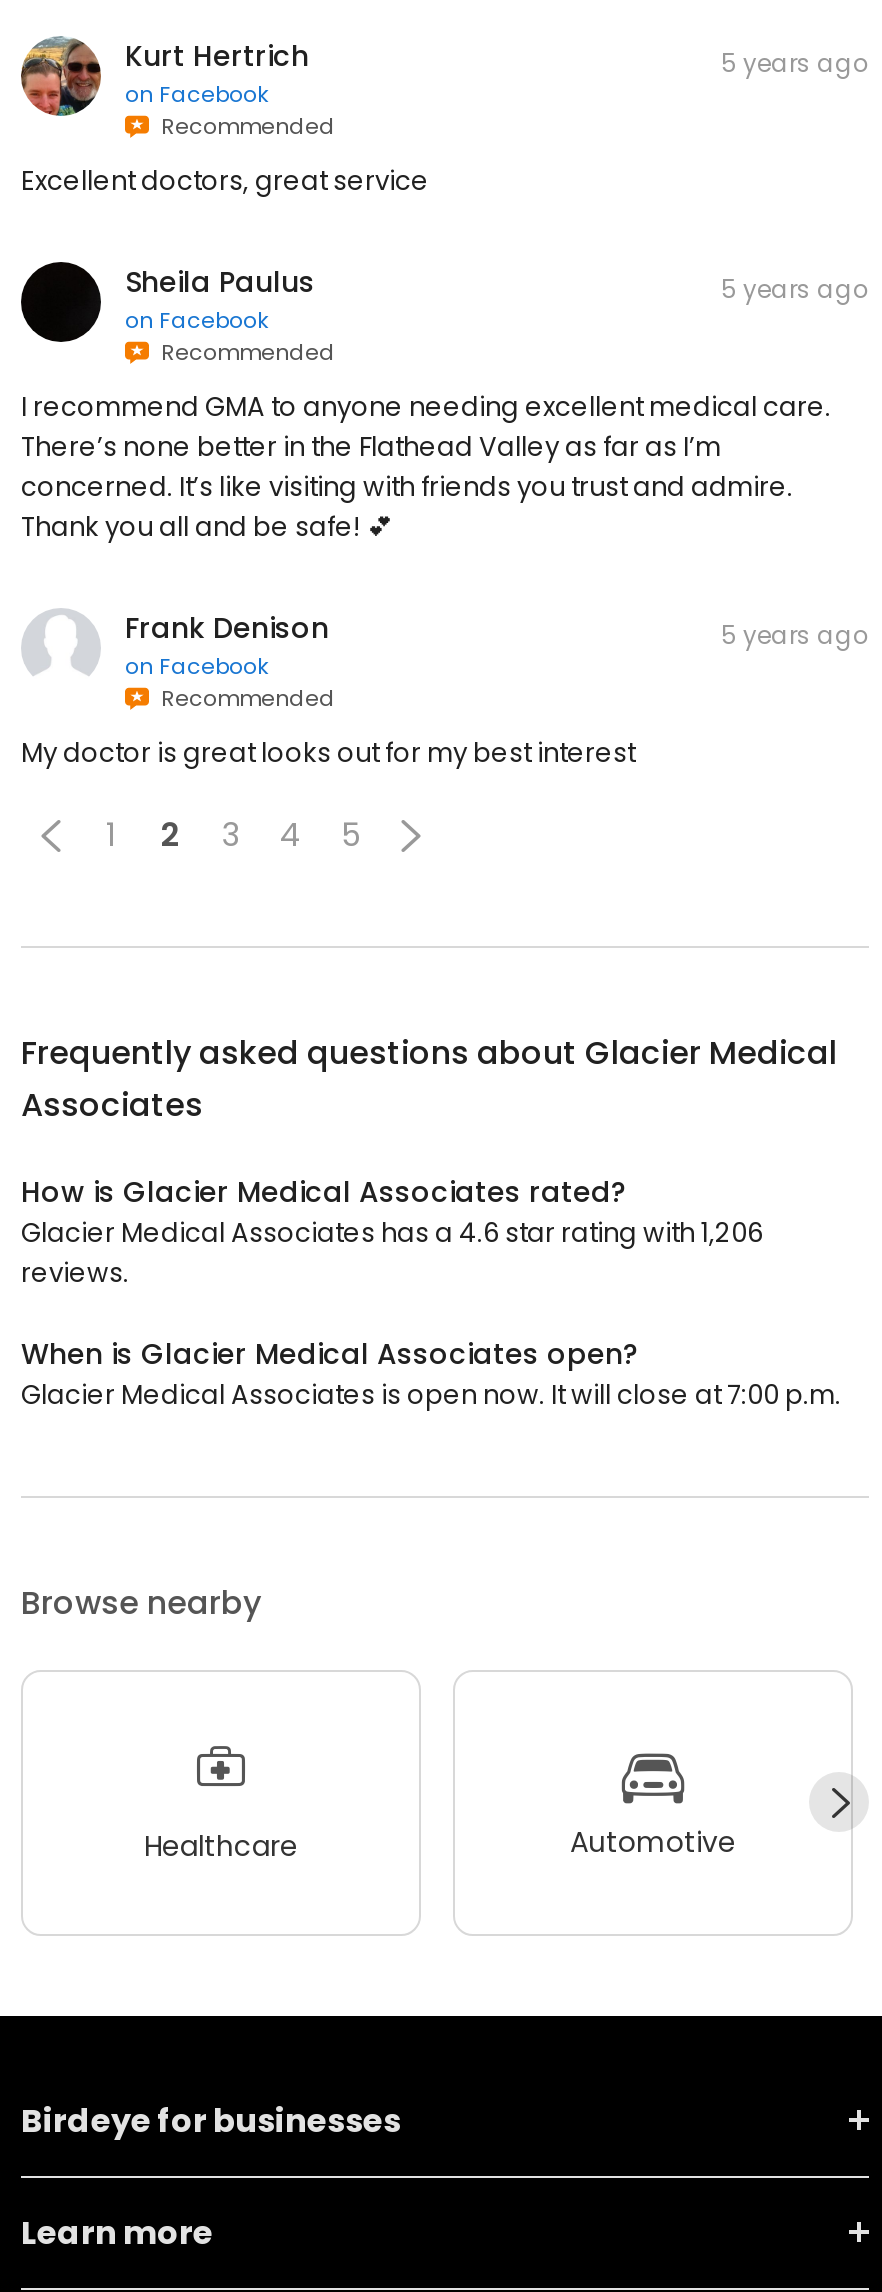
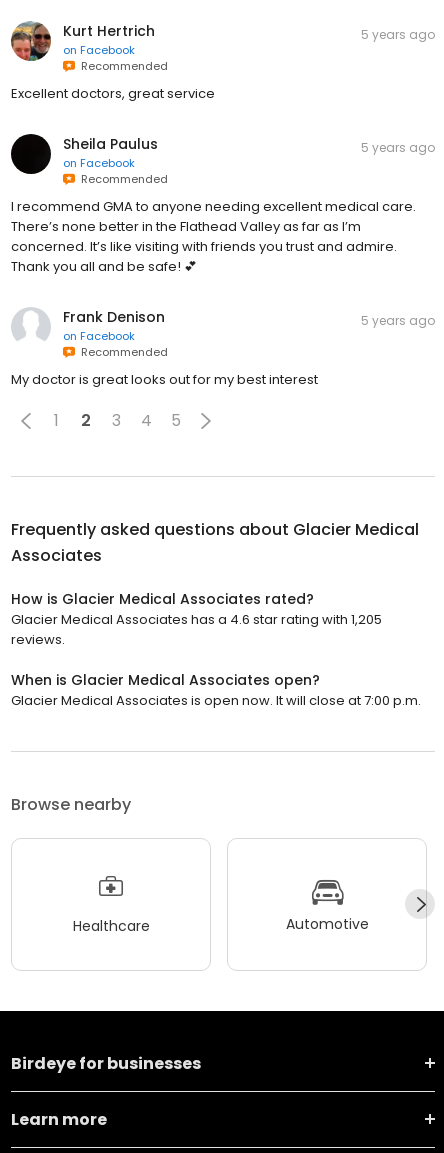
[21,1214,763,1252] Glacier Medical Associates has a 4.6 star rating with 1,206 -> [11,610,382,629] Glacier Medical Associates has a 4.6 star rating with 1,205

